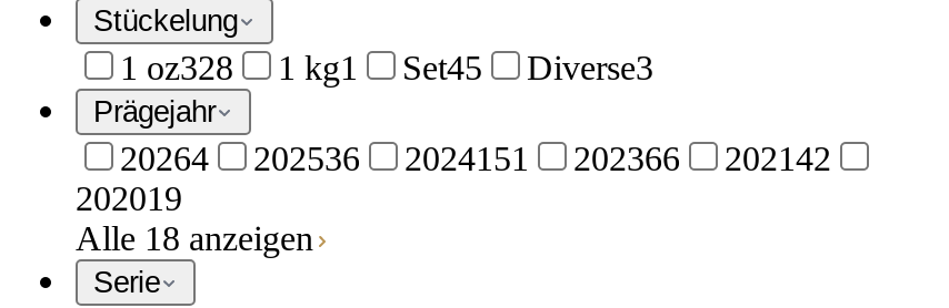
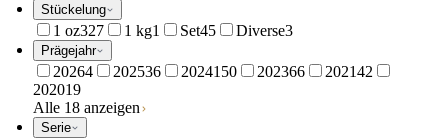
[120,50,653,88] 1 oz328 1 kg1 Set45 Diverse3 -> [53,22,293,39] 1 oz327 1 kg1 Set45 Diverse3
[120,141,831,178] 20264 202536 2024151 202366 202142 -> [53,63,373,80] 20264 202536 2024150 202366 202142

